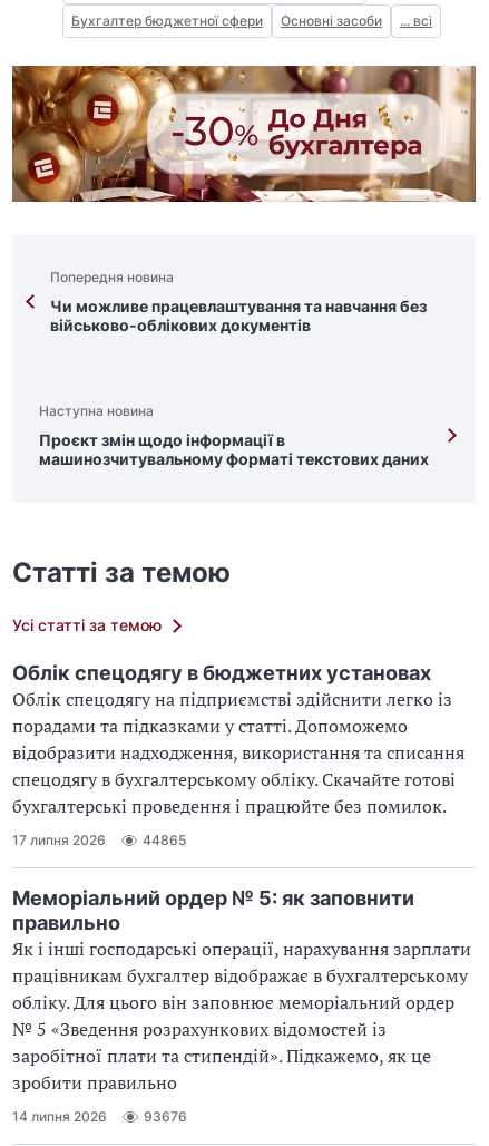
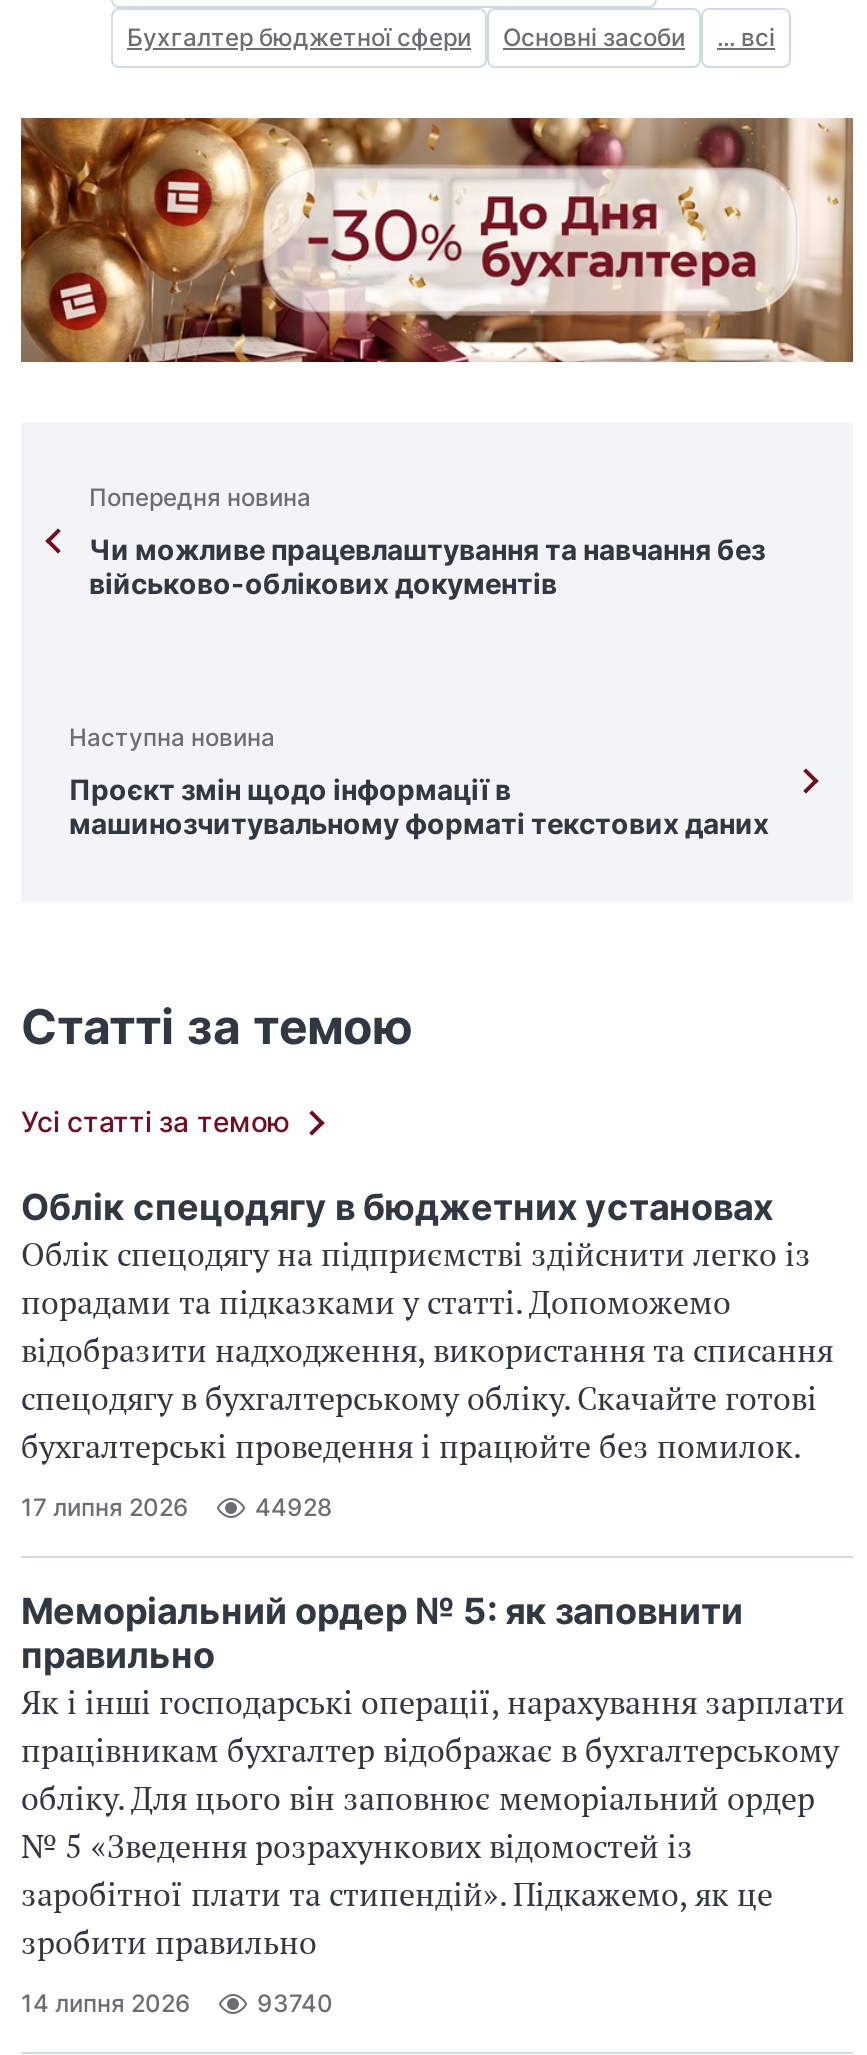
[143,832,186,849] 44865 -> [255,1493,333,1523] 44928
[144,1109,187,1125] 93676 -> [257,1989,333,2019] 93740

